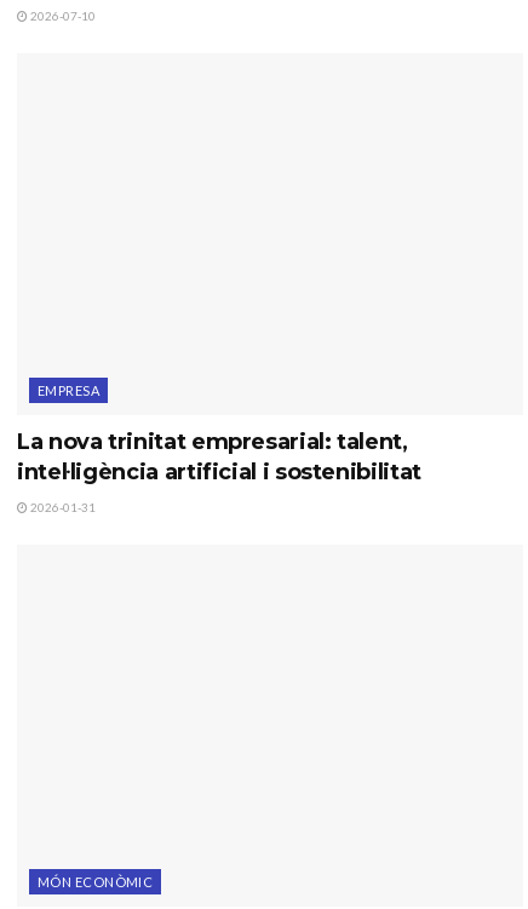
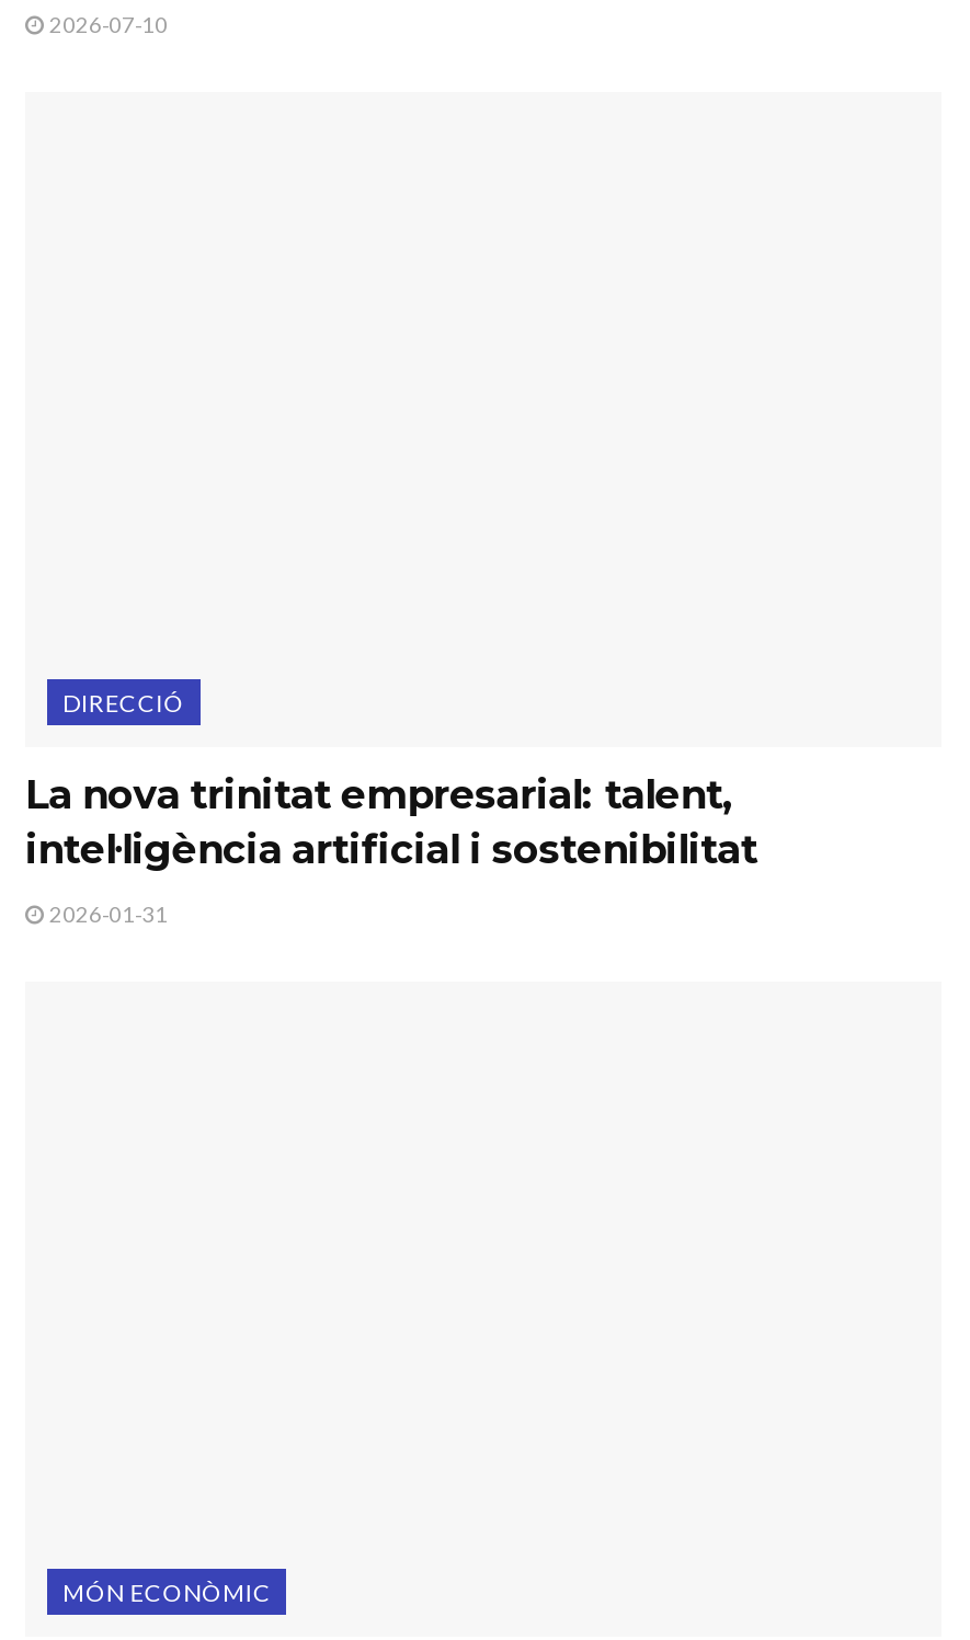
[38,382,99,398] EMPRESA -> [62,688,184,716] DIRECCIÓ

